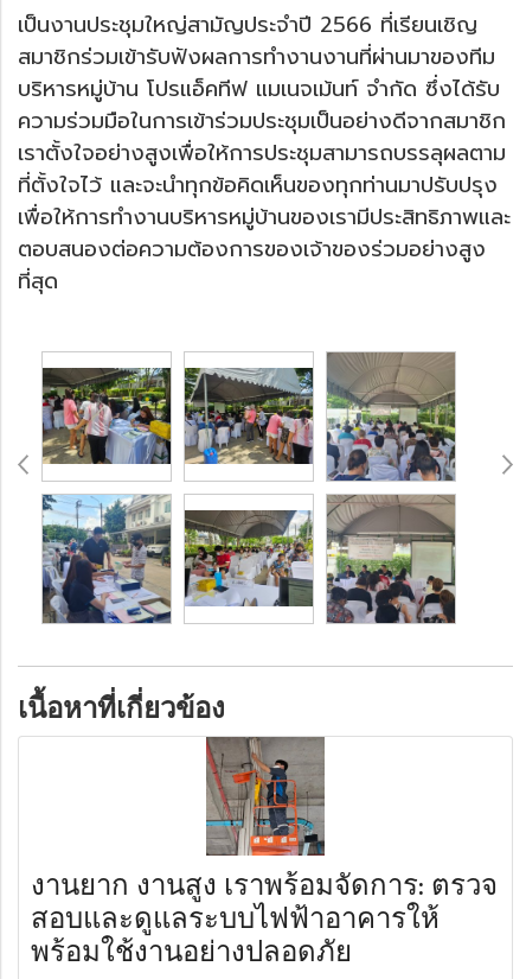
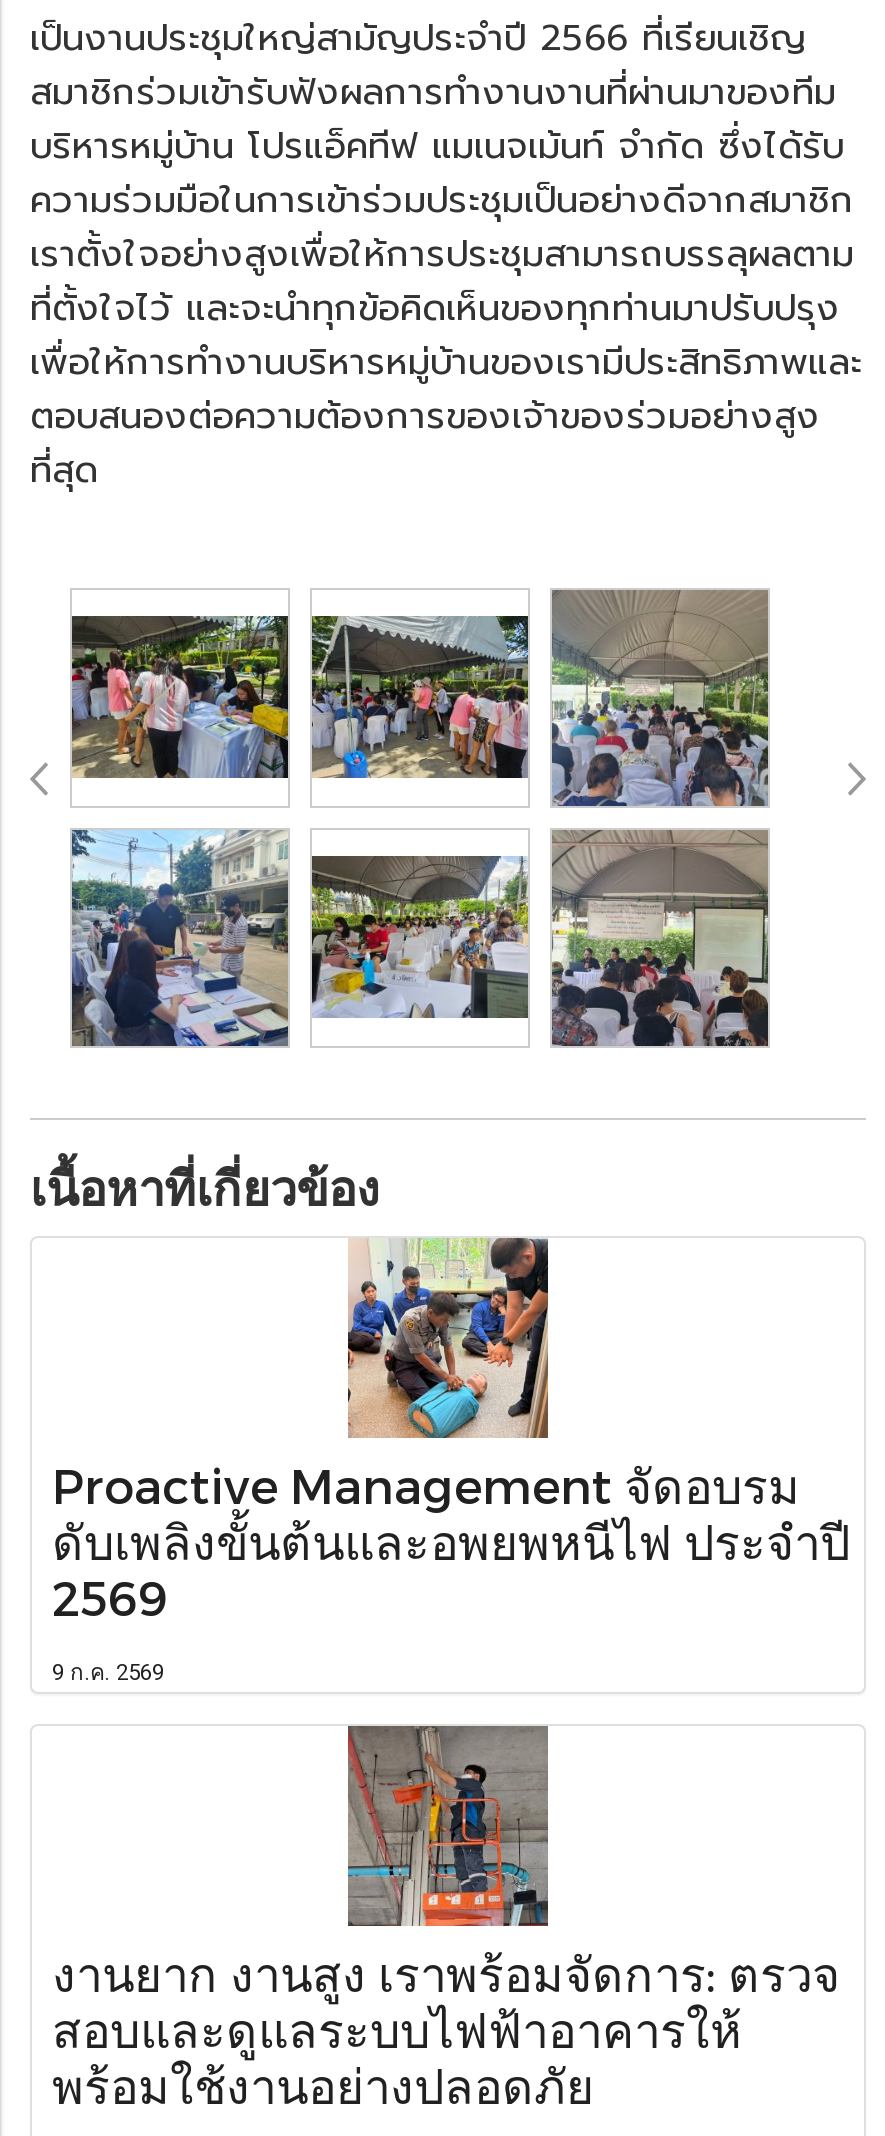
none -> [52,1236,850,1685] [image] | Proactive Management จัดอบรม | ดับเพลิงขั้นต้นและอพยพหนีไฟ ประจำปี | 2569 | 9 ก.ค. 2569

